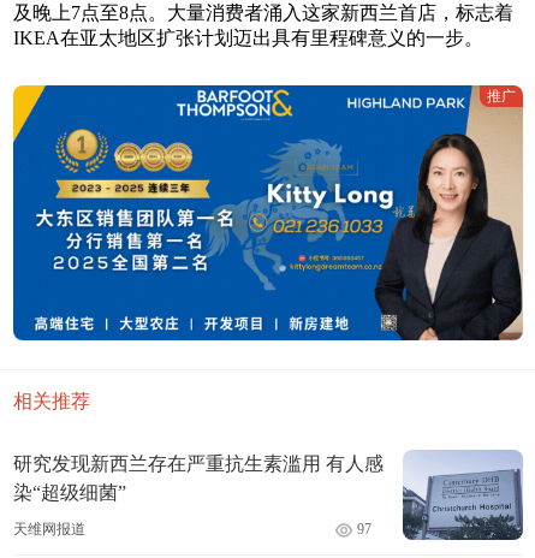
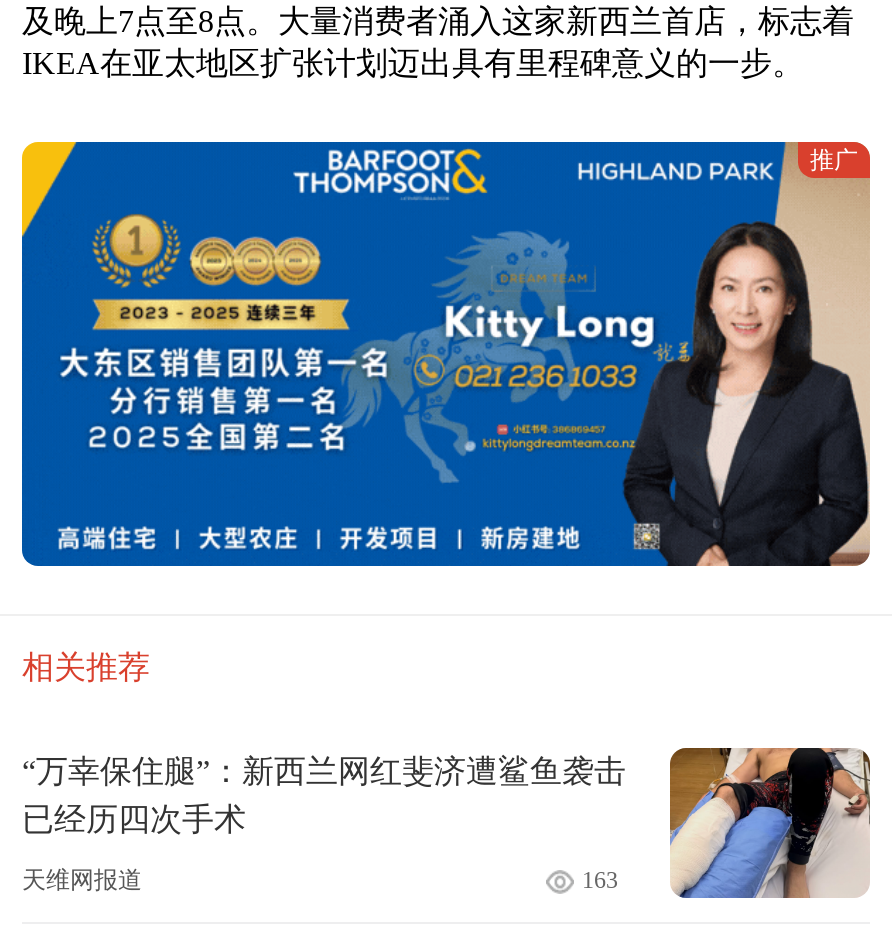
[13,450,523,541] [image] | 研究发现新西兰存在严重抗生素滥用 有人感 | 染“超级细菌” -> [22,746,872,900] [image] | “万幸保住腿”：新西兰网红斐济遭鲨鱼袭击 | 已经历四次手术
[357,521,371,538] 97 -> [582,866,618,894] 163

